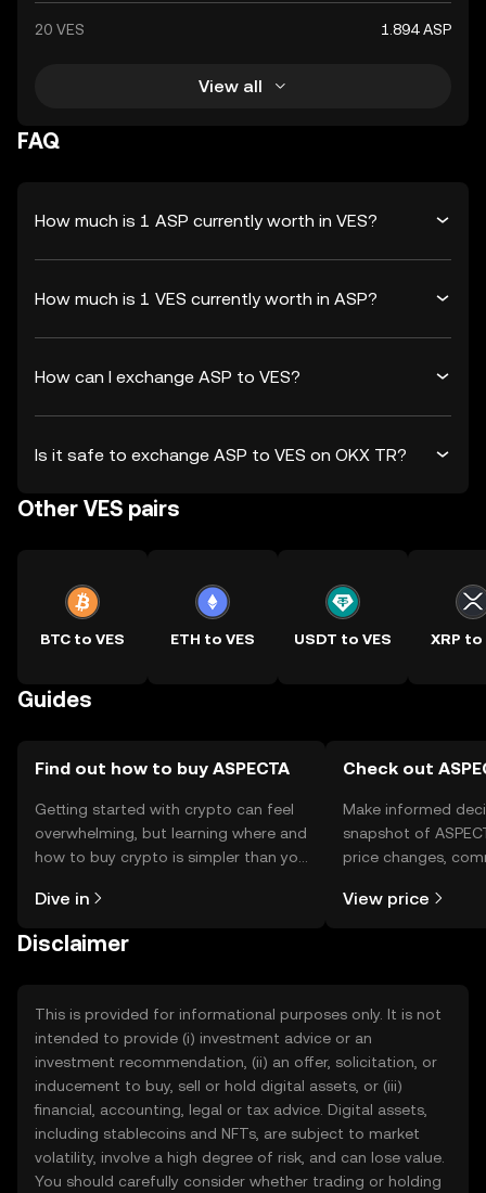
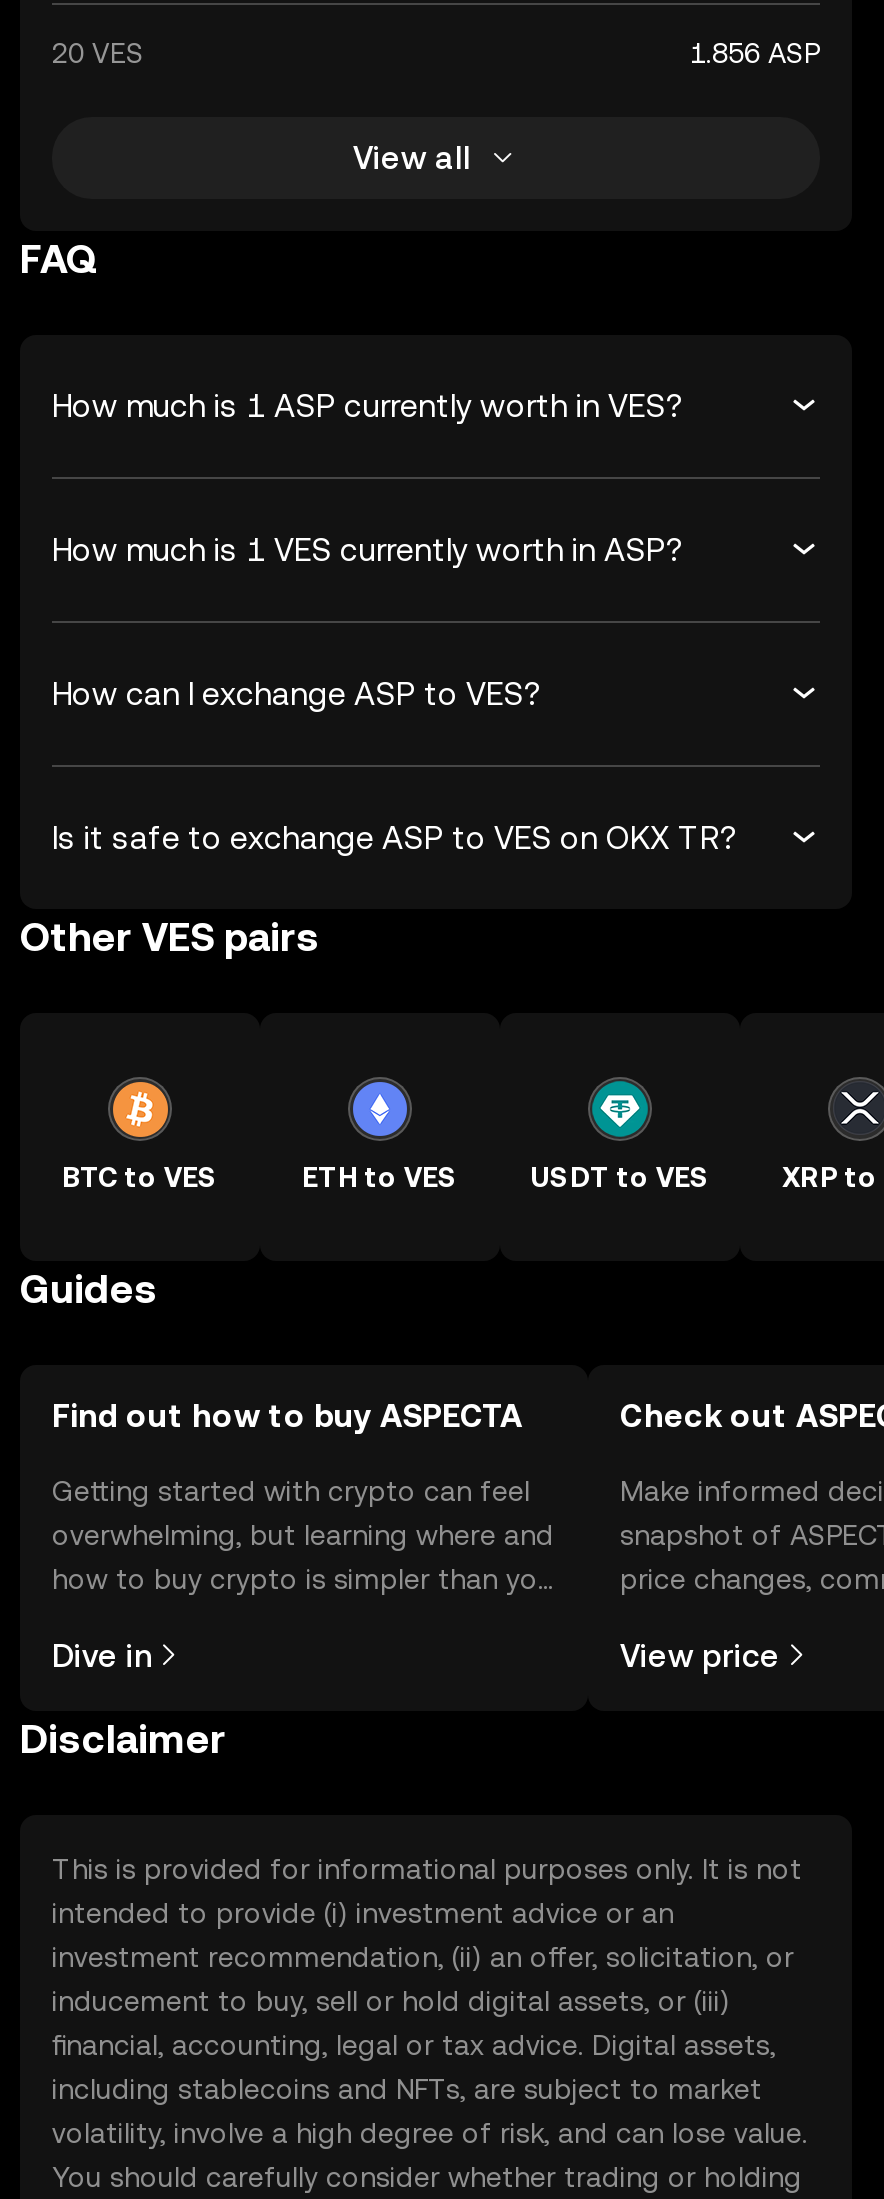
[381,21,451,38] 1.894 ASP -> [690,37,820,69] 1.856 ASP

